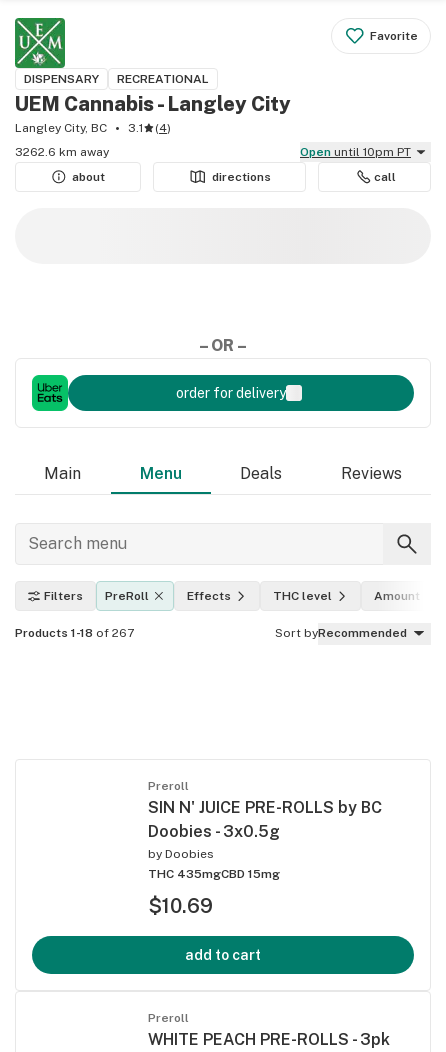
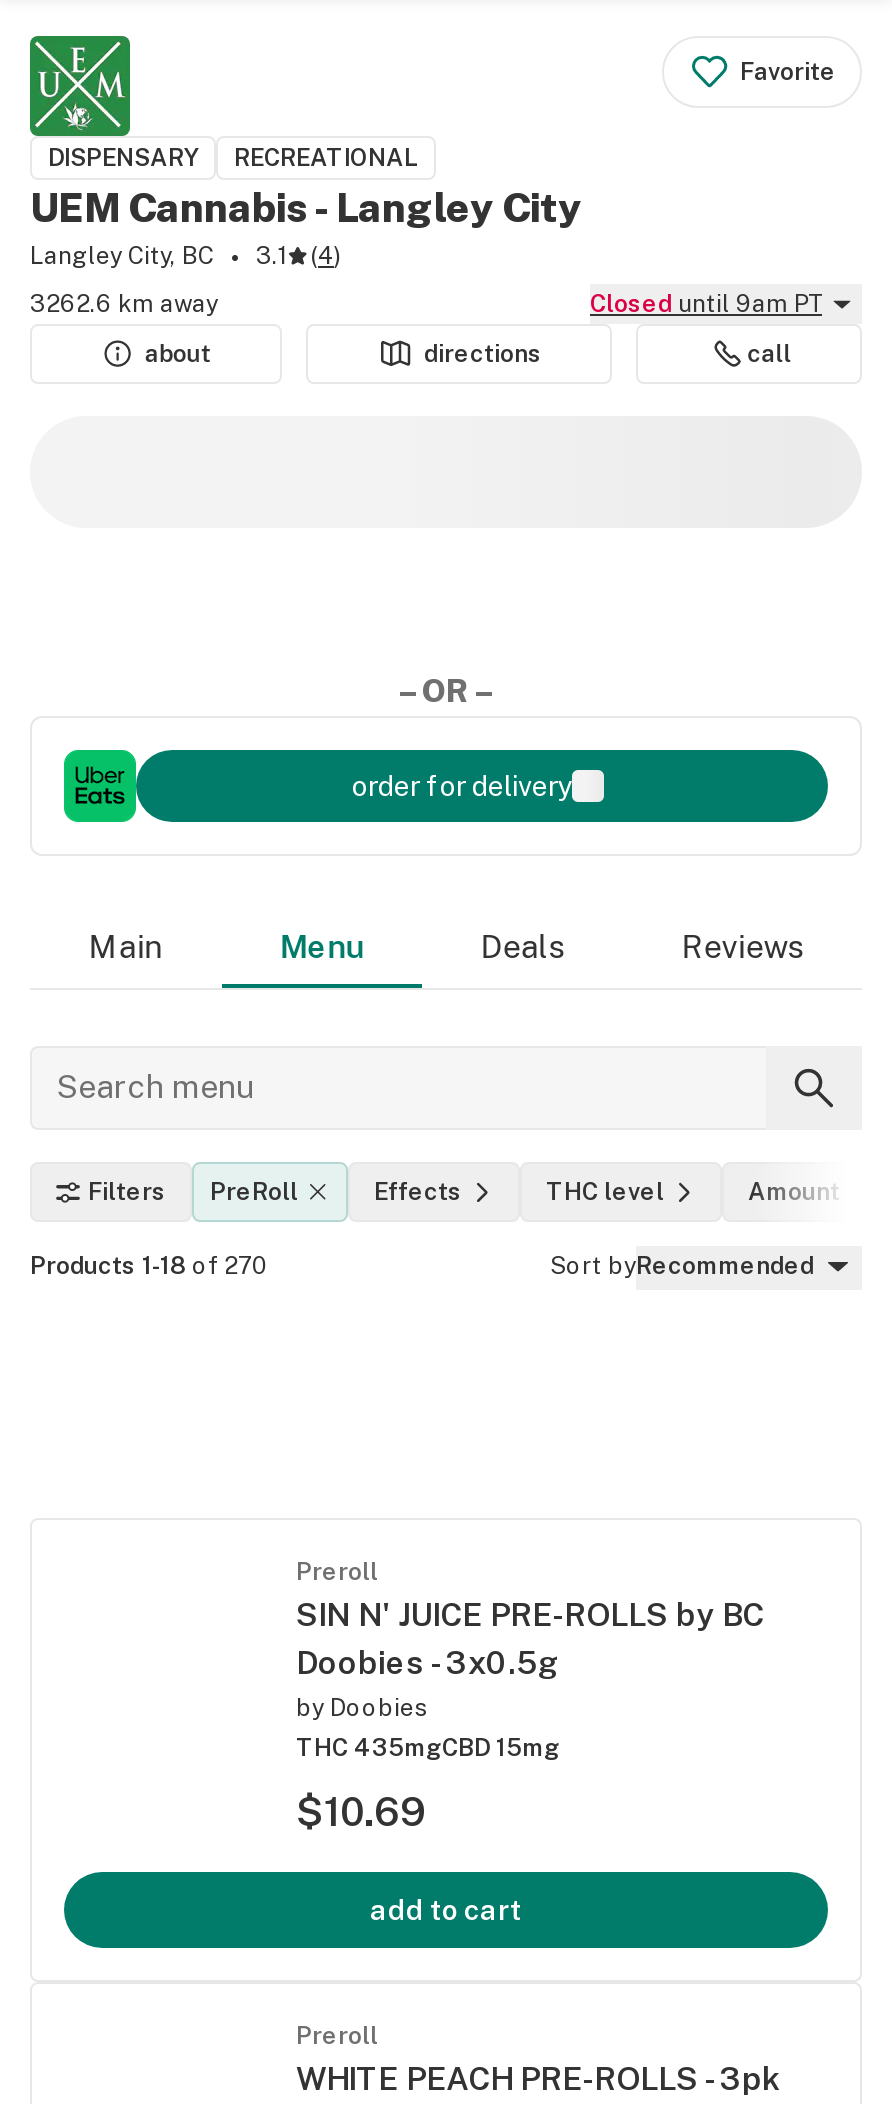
[309,145,411,159] Open until 10pm PT -> [606,290,822,318] Closed until 9am PT
[15,626,134,640] Products 1-18 of 267 -> [30,1252,268,1280] Products 1-18 of 270

